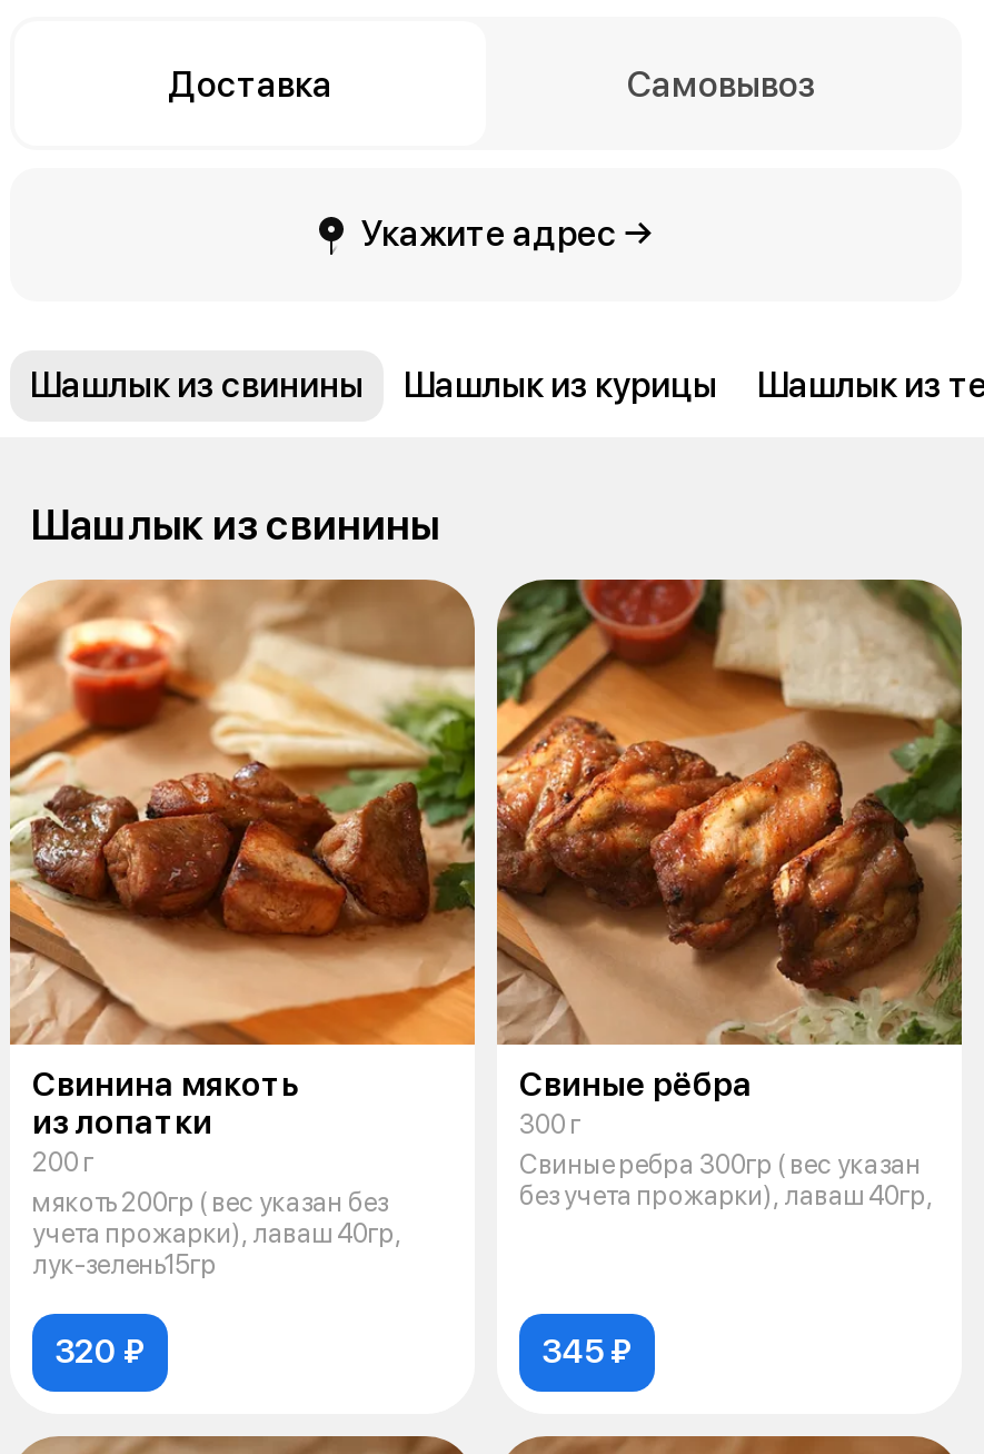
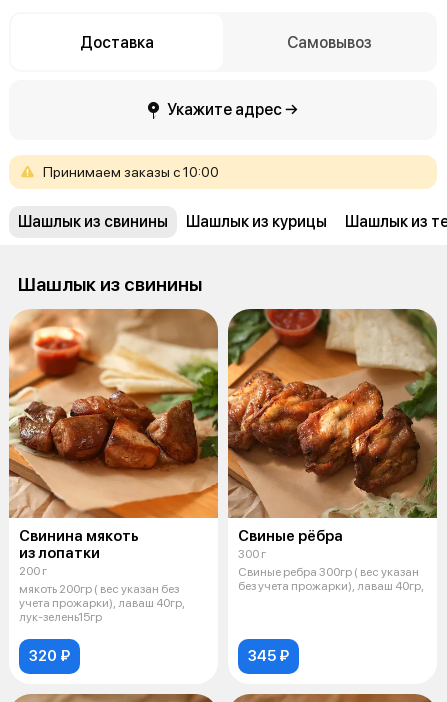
none -> [43,164,219,180] Принимаем заказы с 10:00

